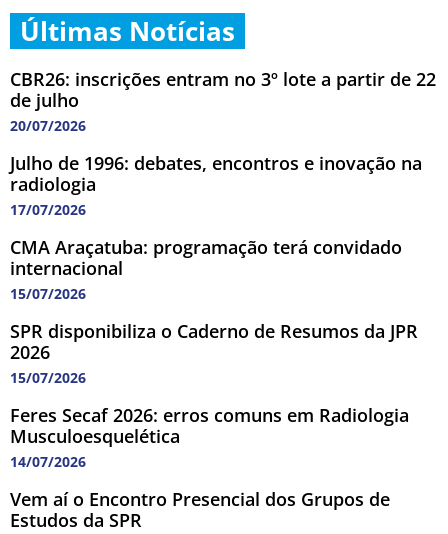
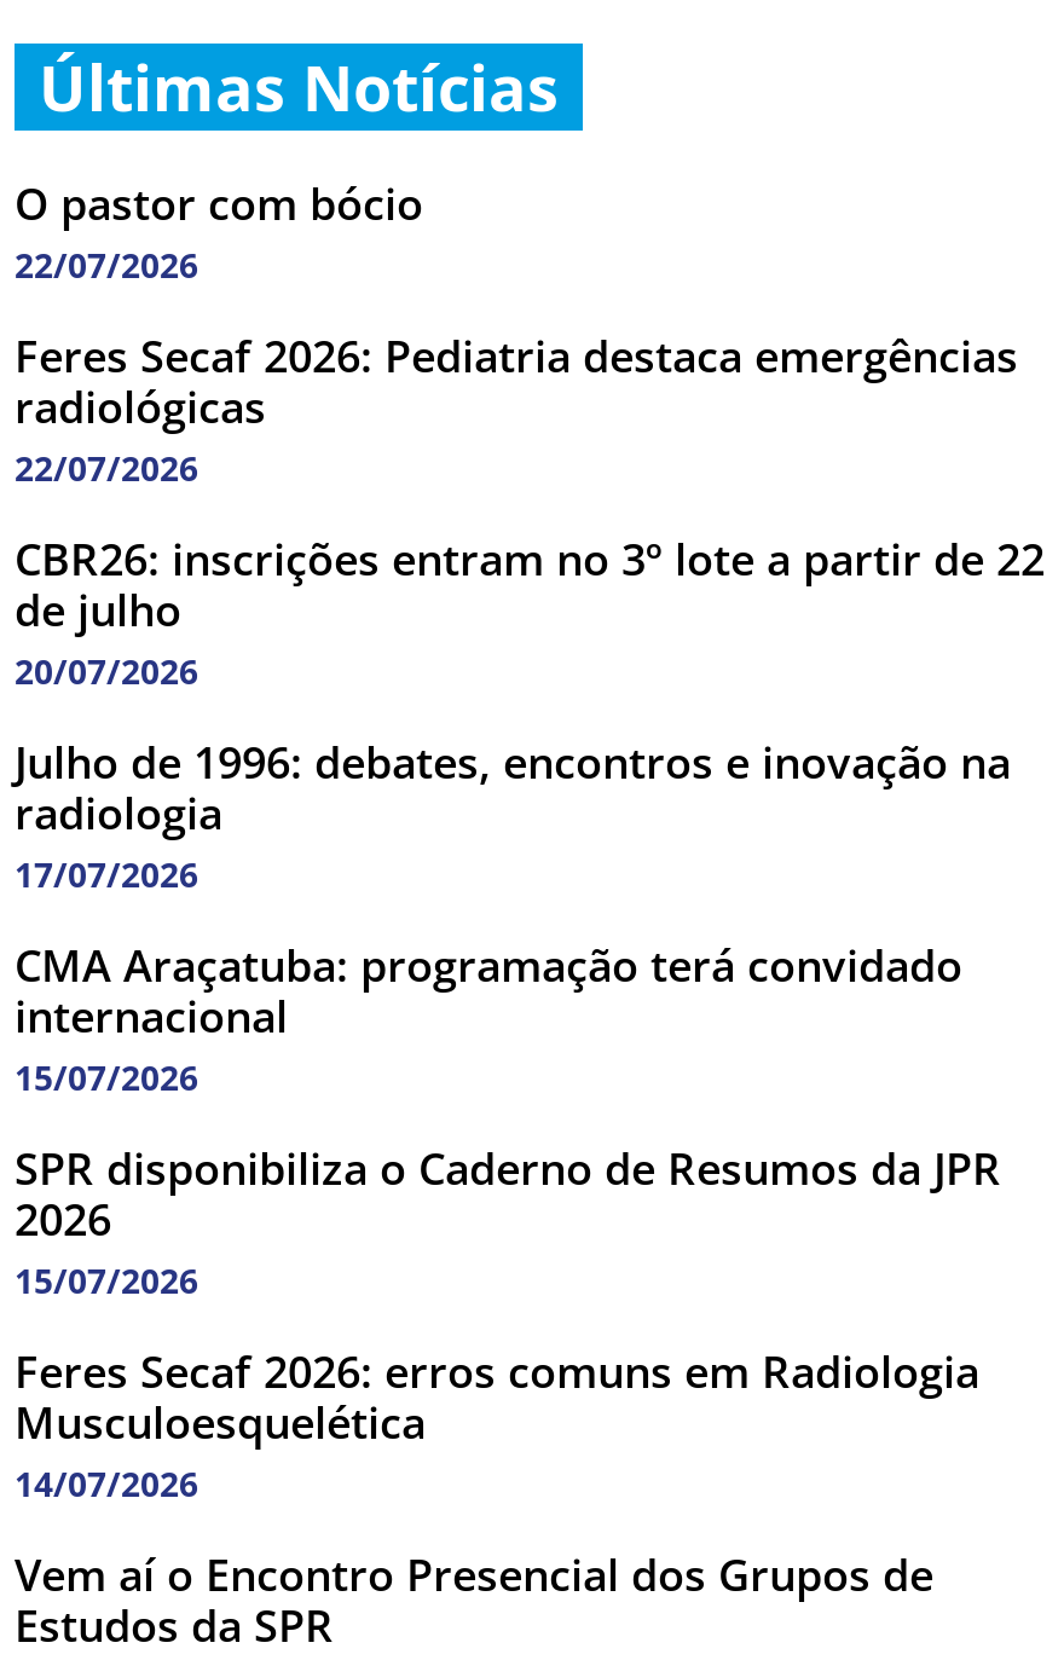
none -> [15,175,1018,492] O pastor com bócio | 22/07/2026 | Feres Secaf 2026: Pediatria destaca emergências | radiológicas | 22/07/2026

